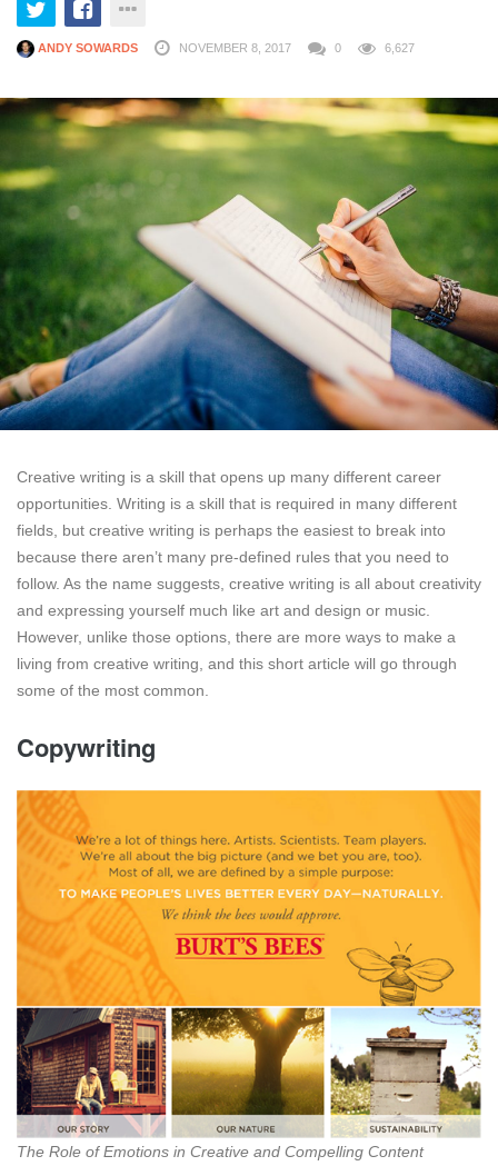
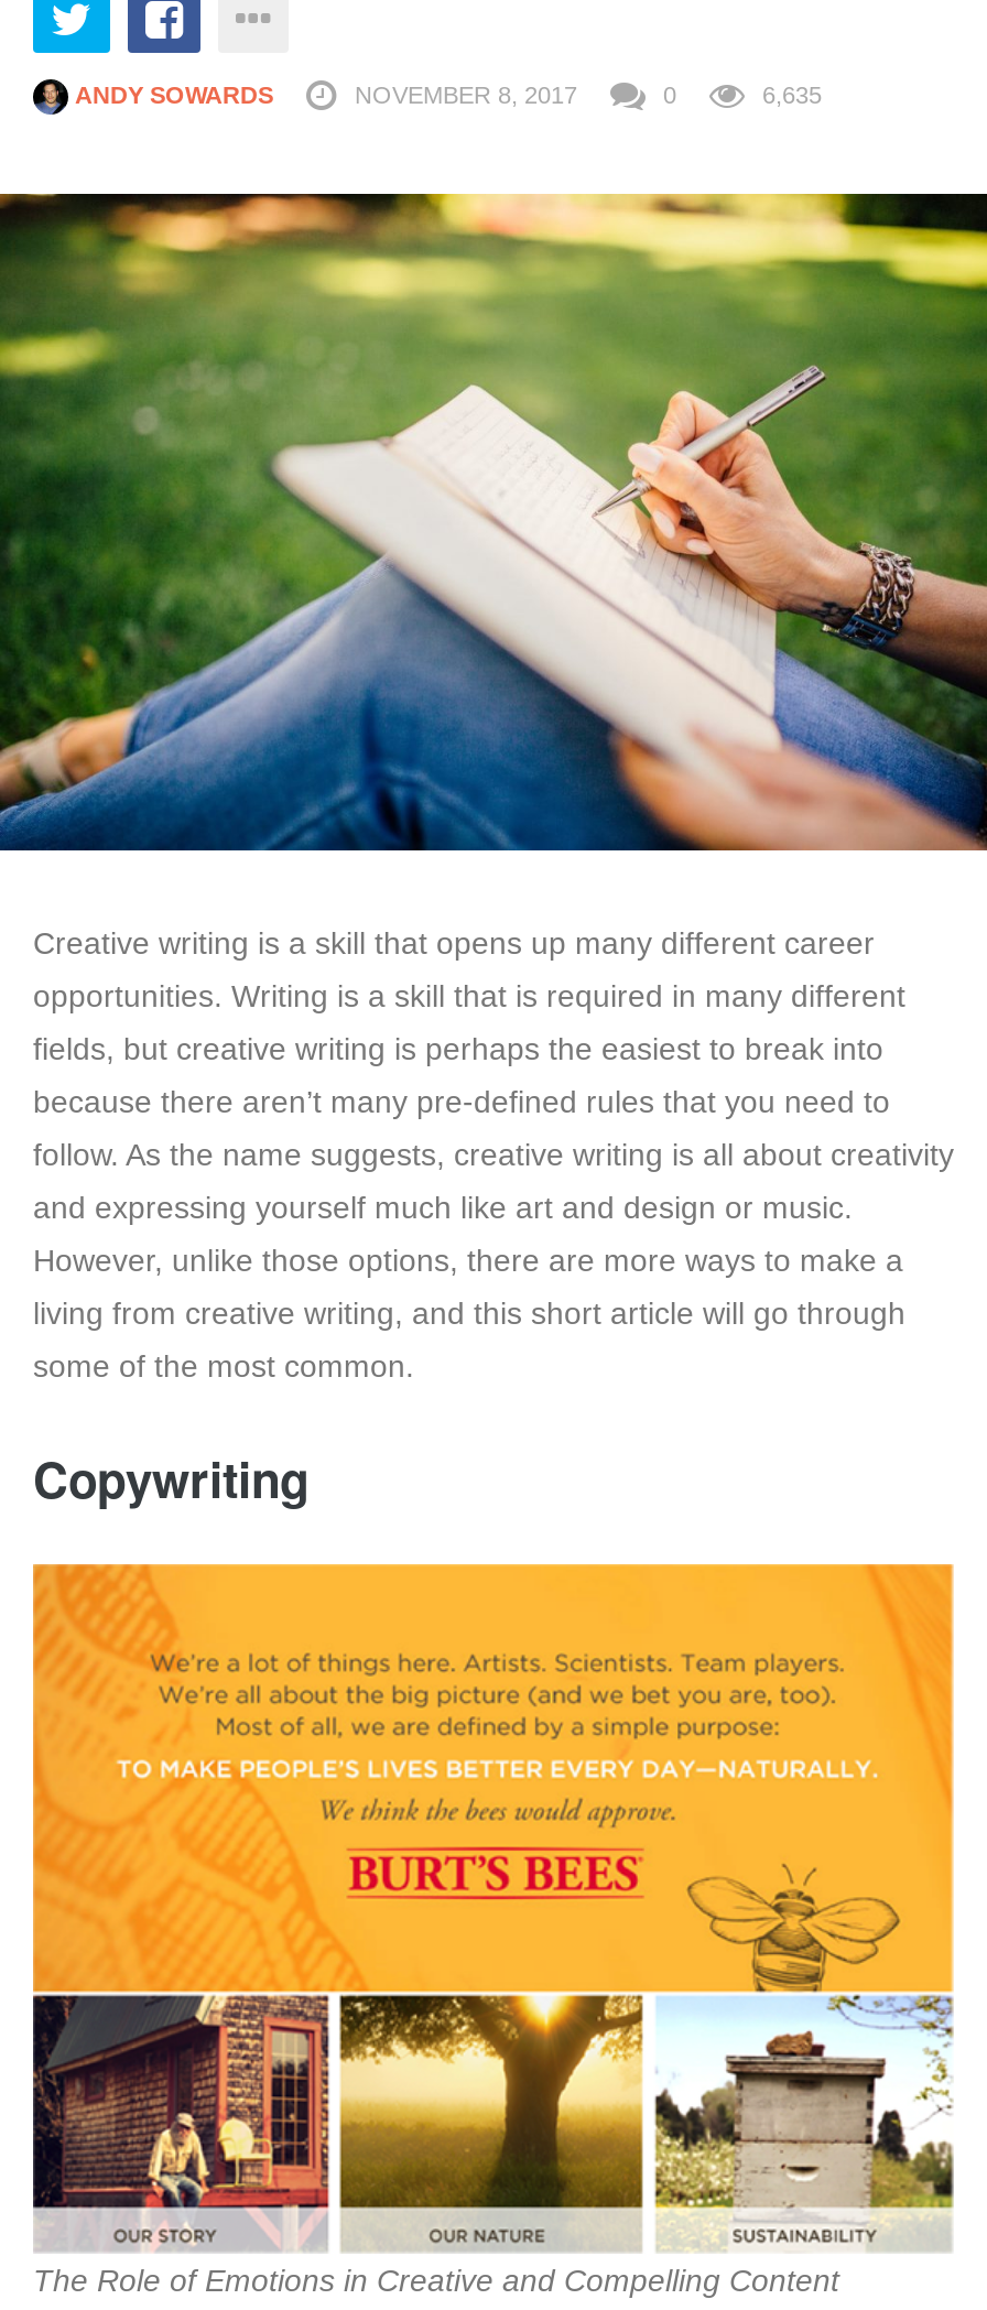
[381,41,415,54] 6,627 -> [756,82,822,108] 6,635

